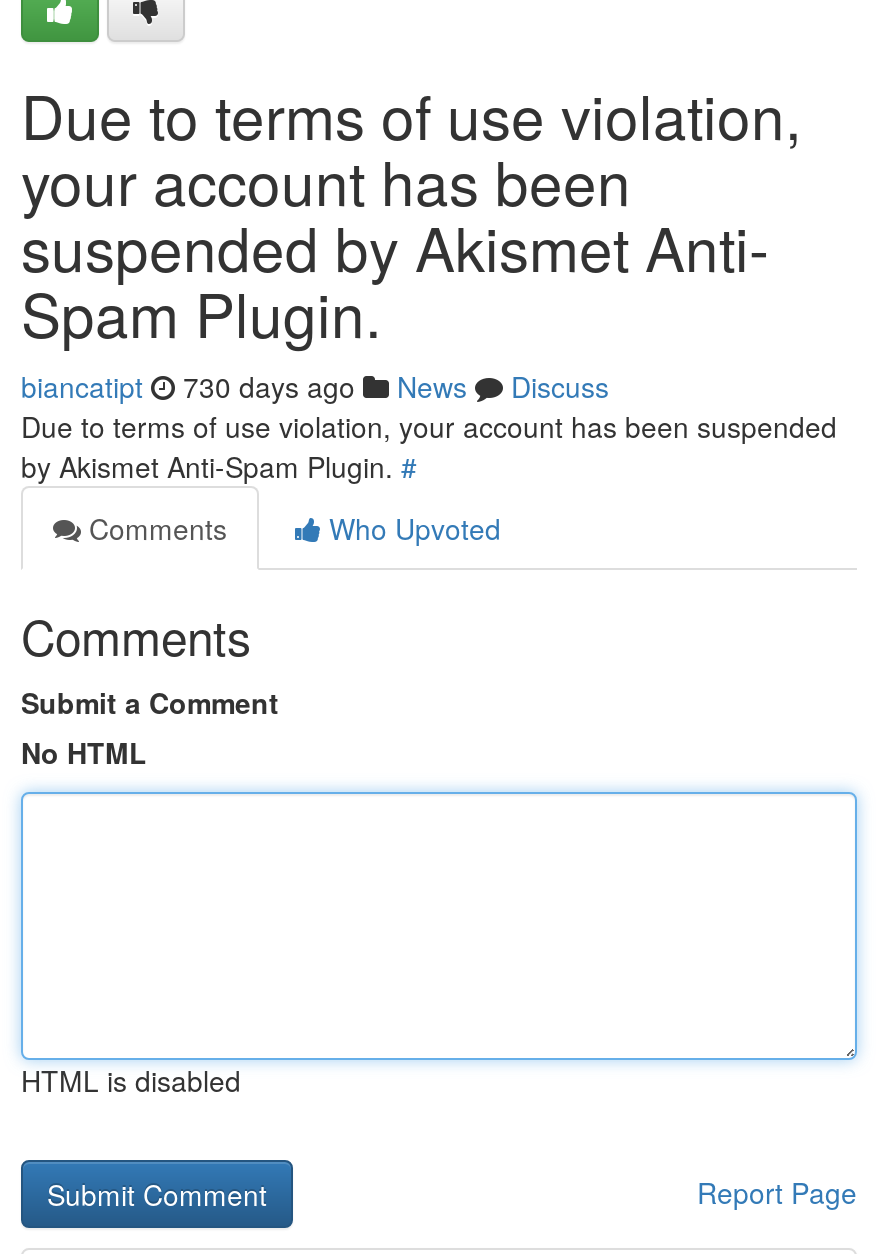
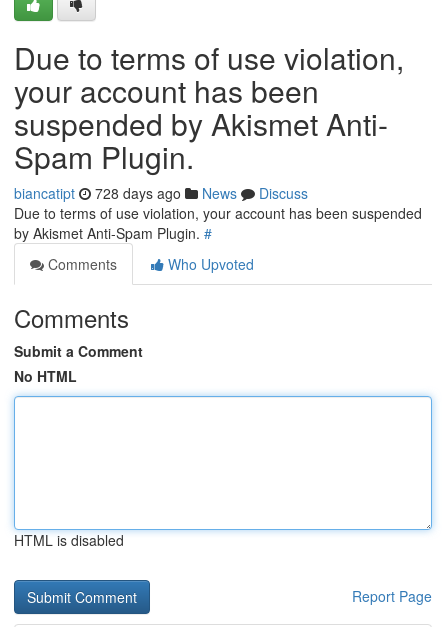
[21,366,609,406] biancatipt 730 days ago News Discuss -> [14,183,308,203] biancatipt 728 days ago News Discuss

